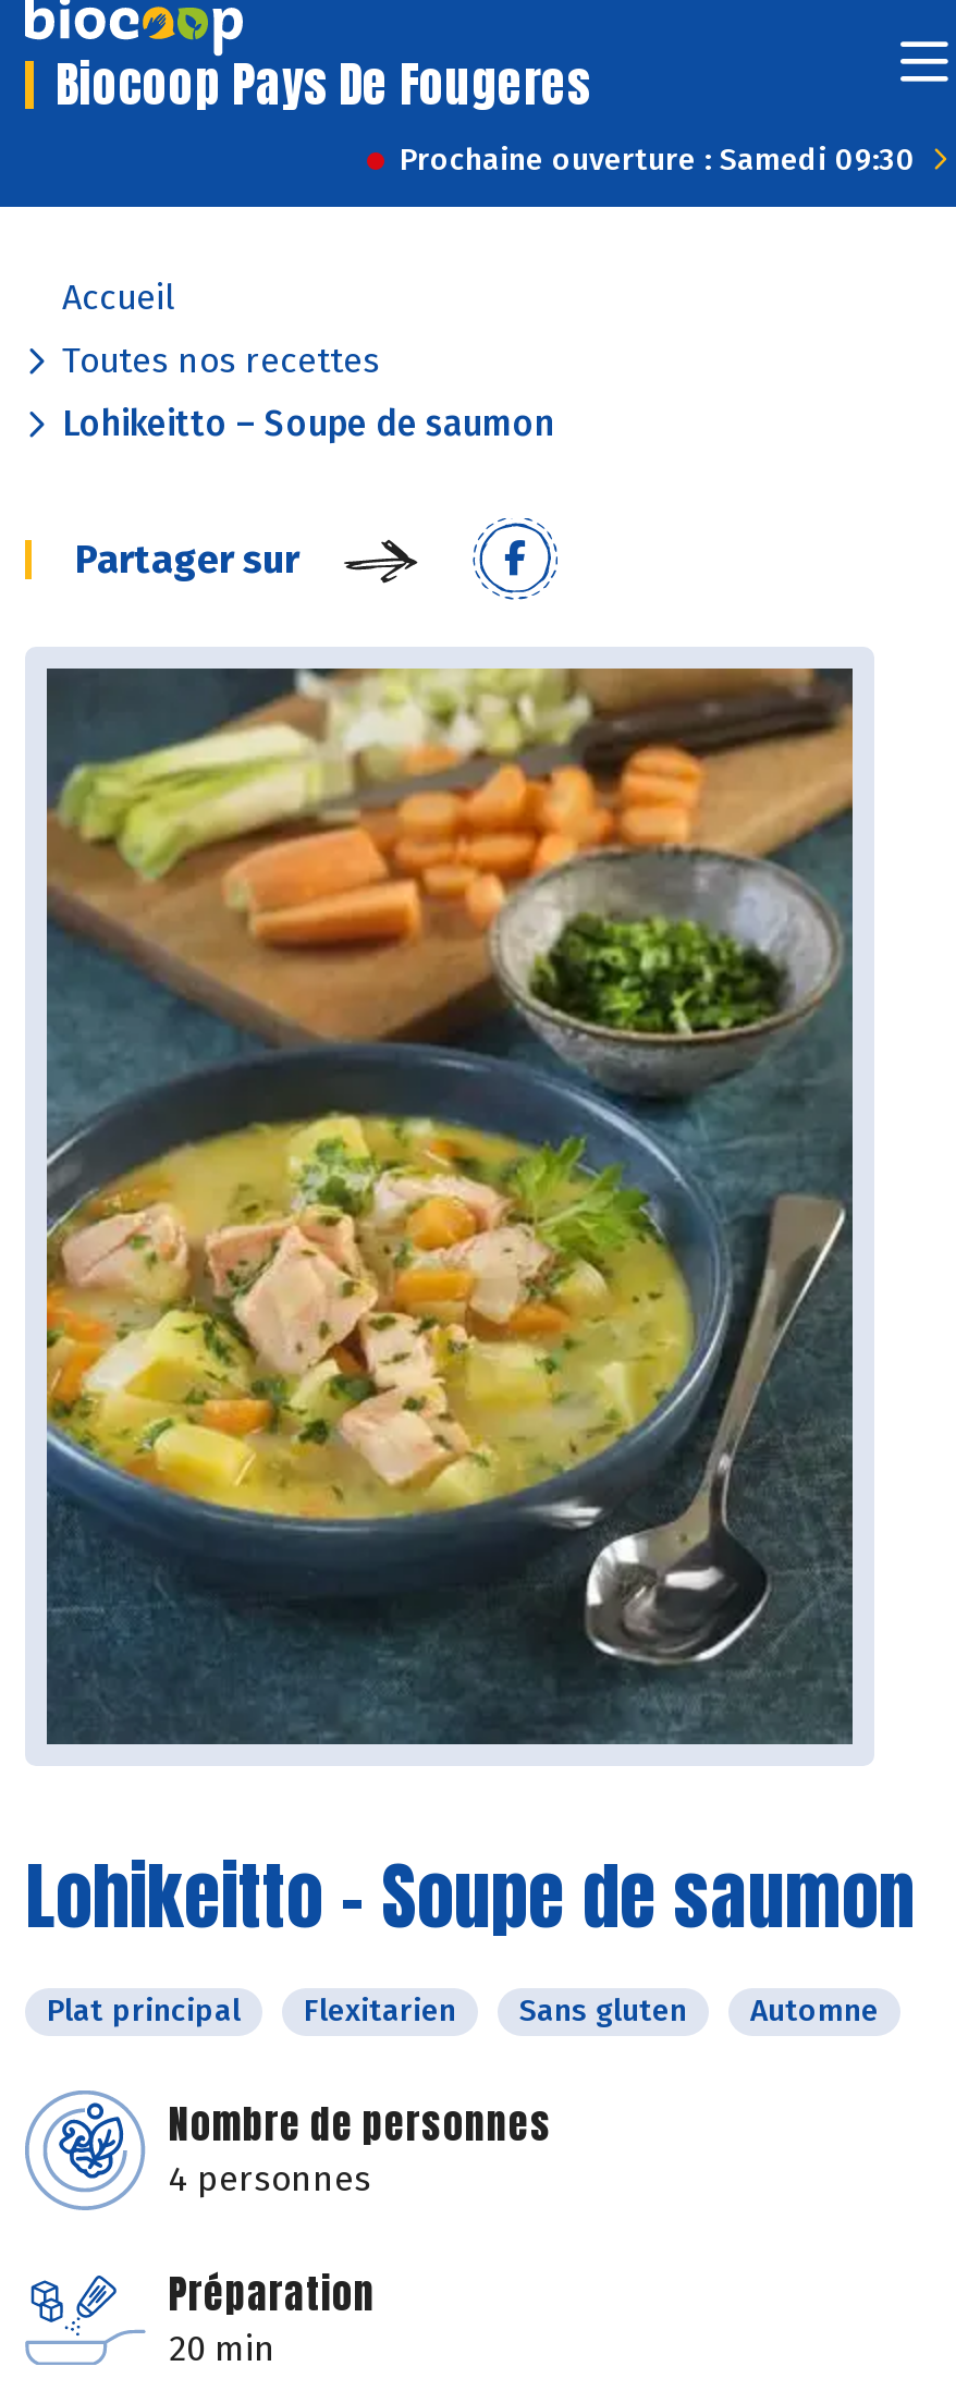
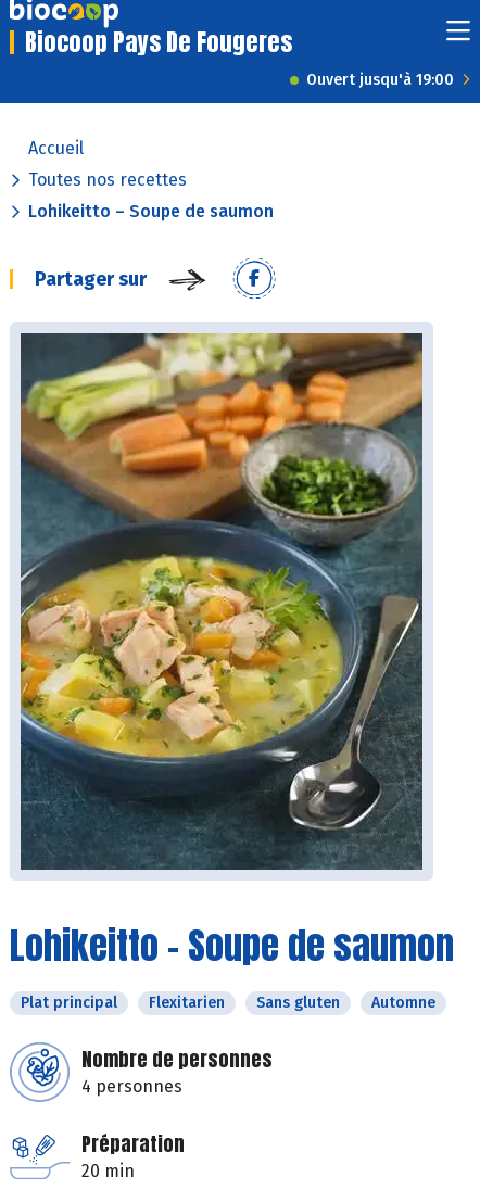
[400,142,916,179] Prochaine ouverture : Samedi 09:30 -> [306,71,454,89] Ouvert jusqu'à 19:00

